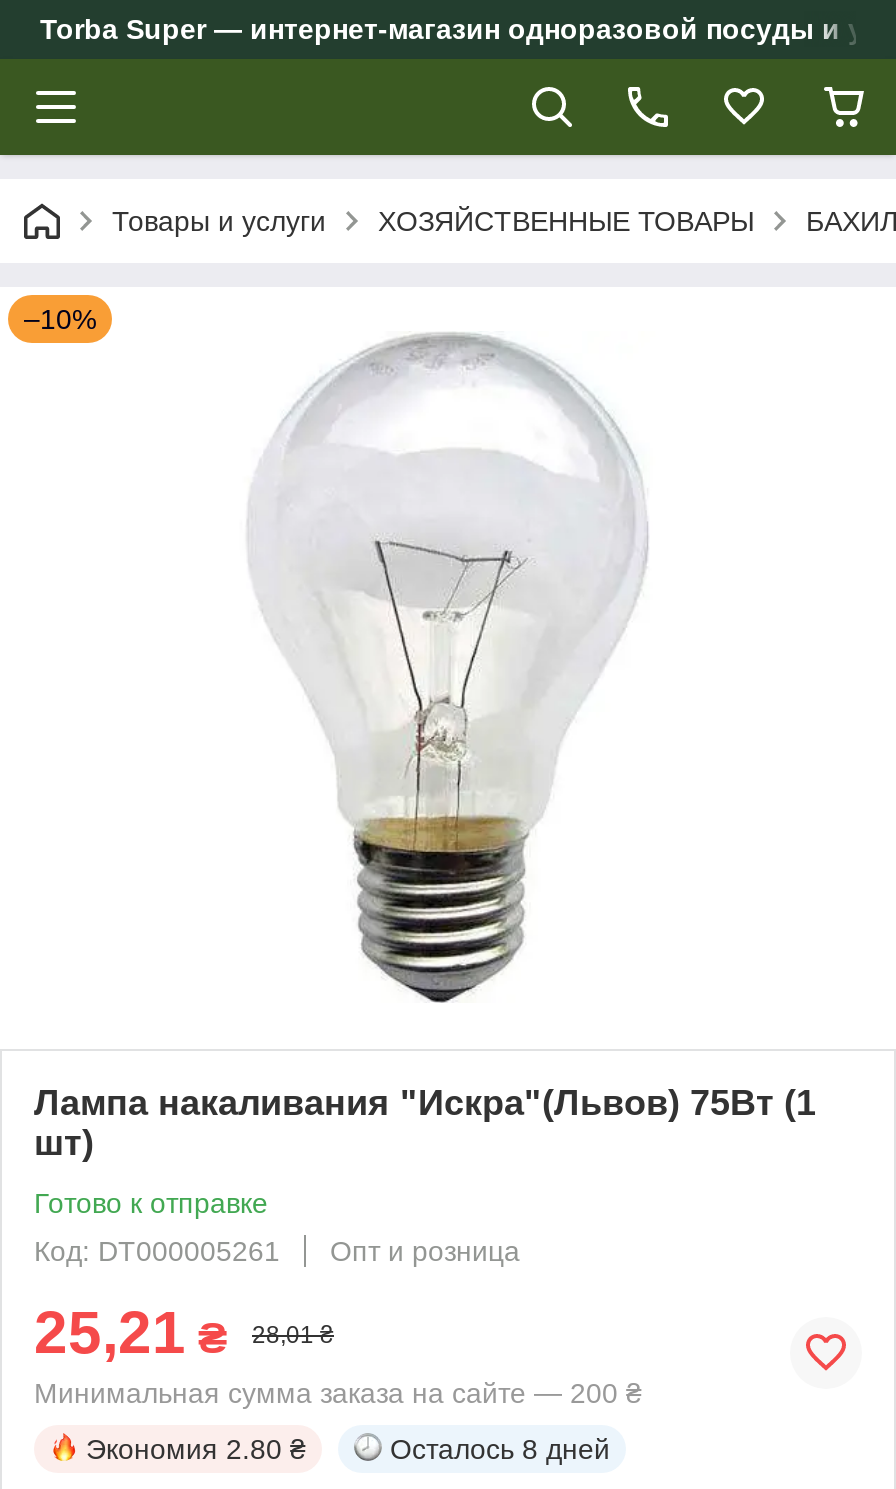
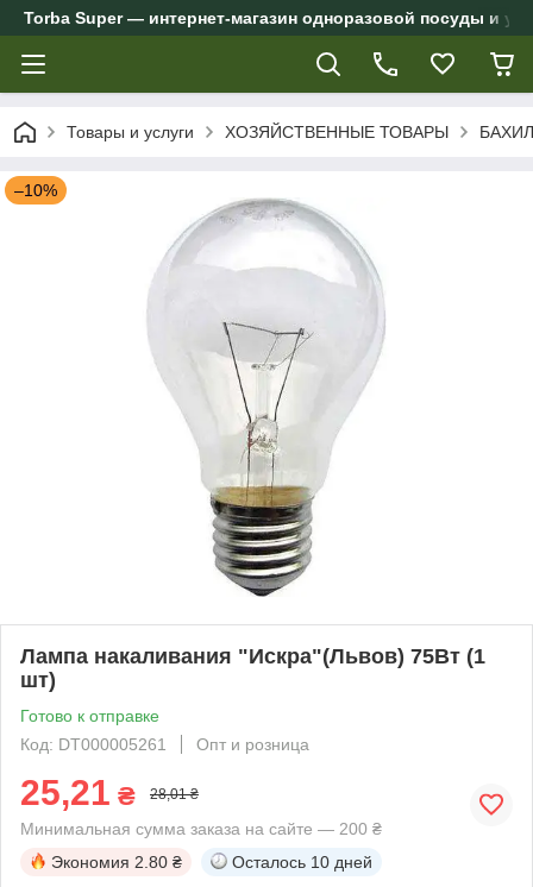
[390,1433,610,1465] Осталось 8 дней -> [232,852,372,871] Осталось 10 дней

